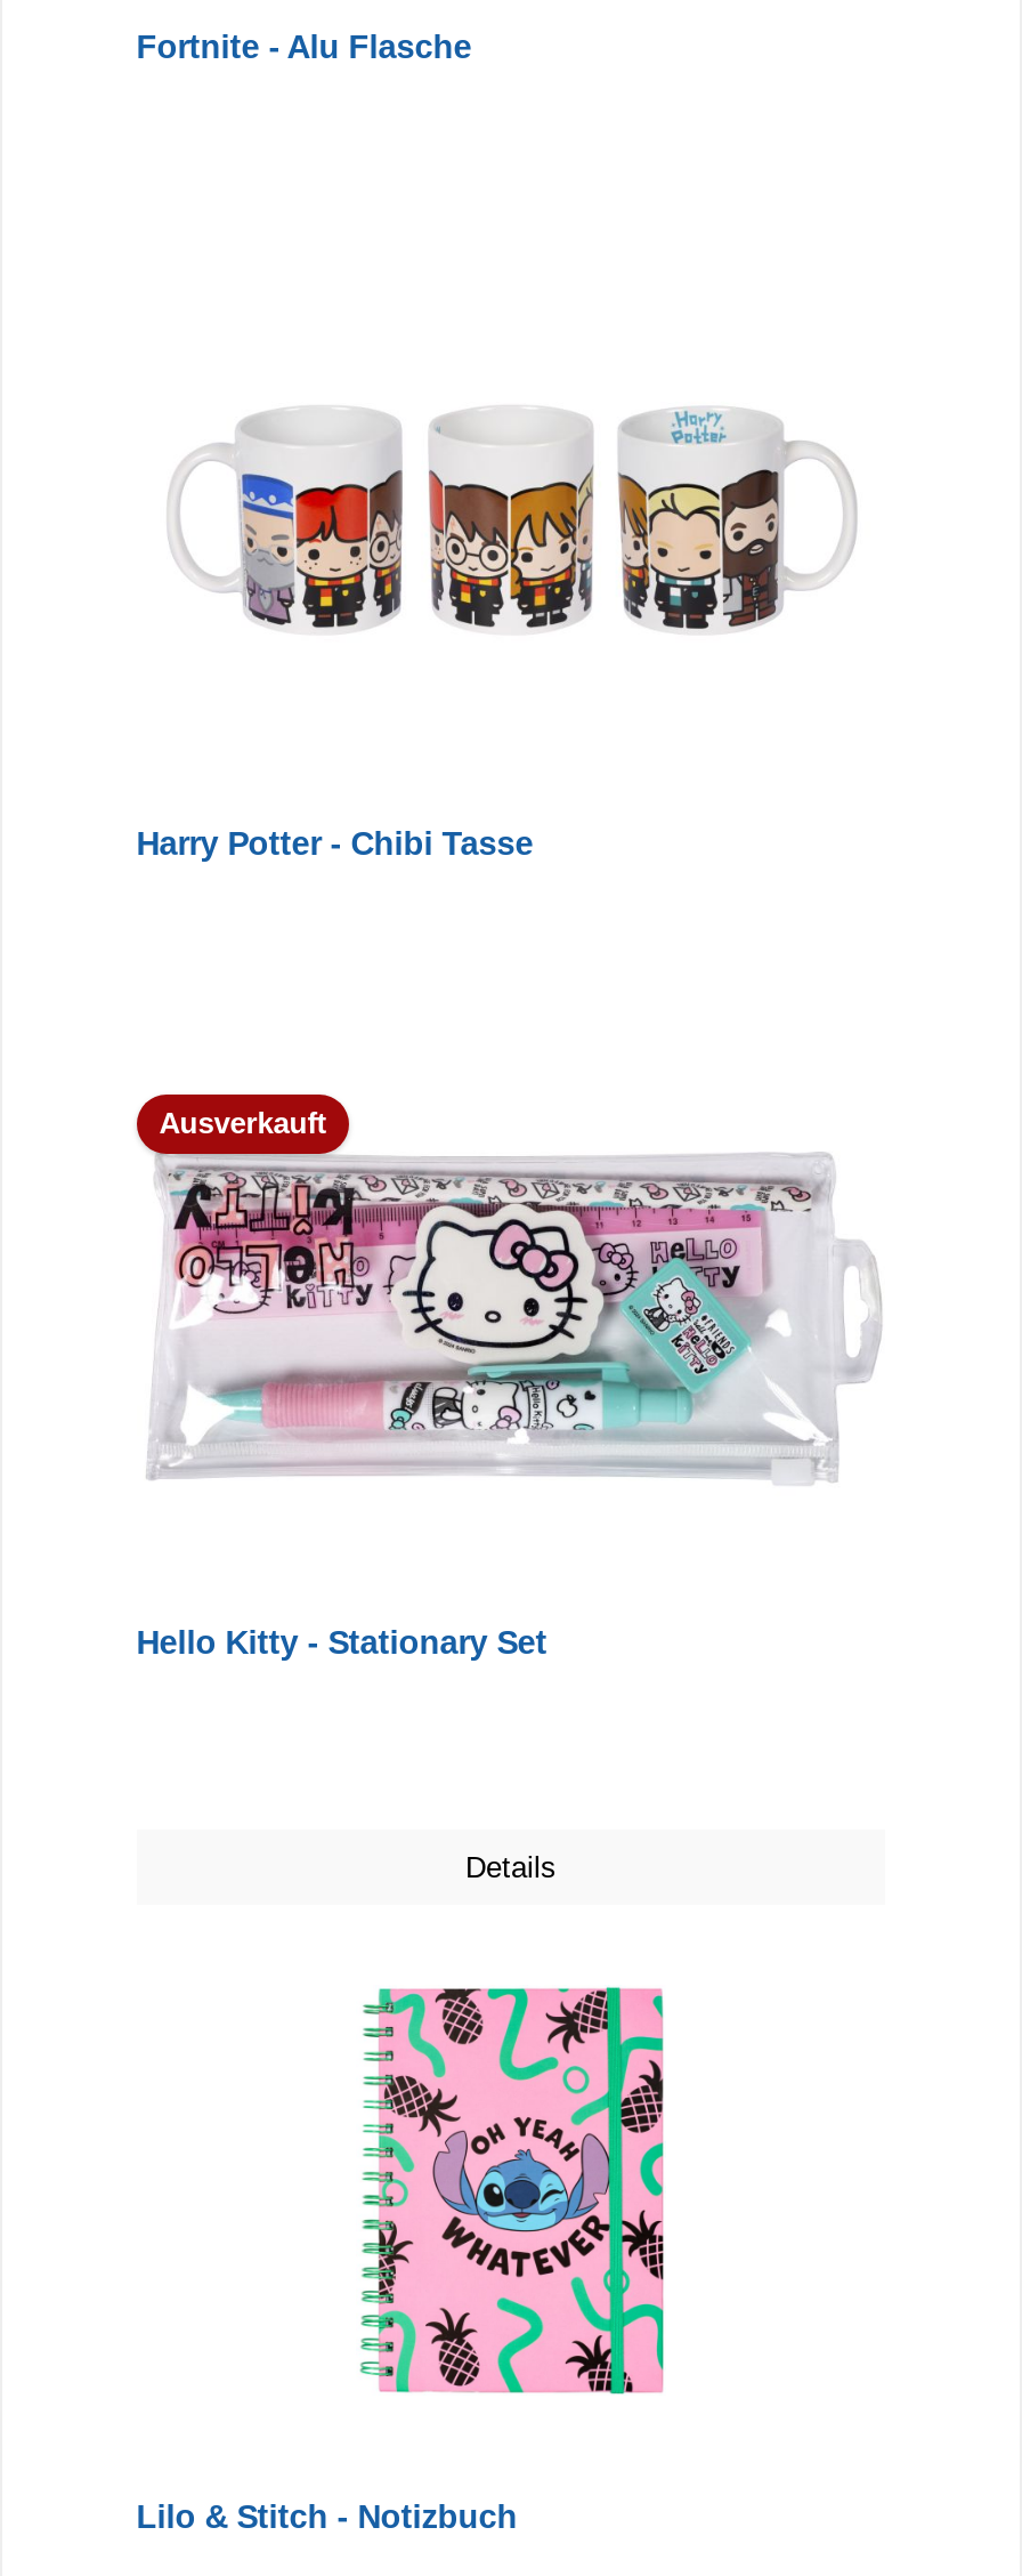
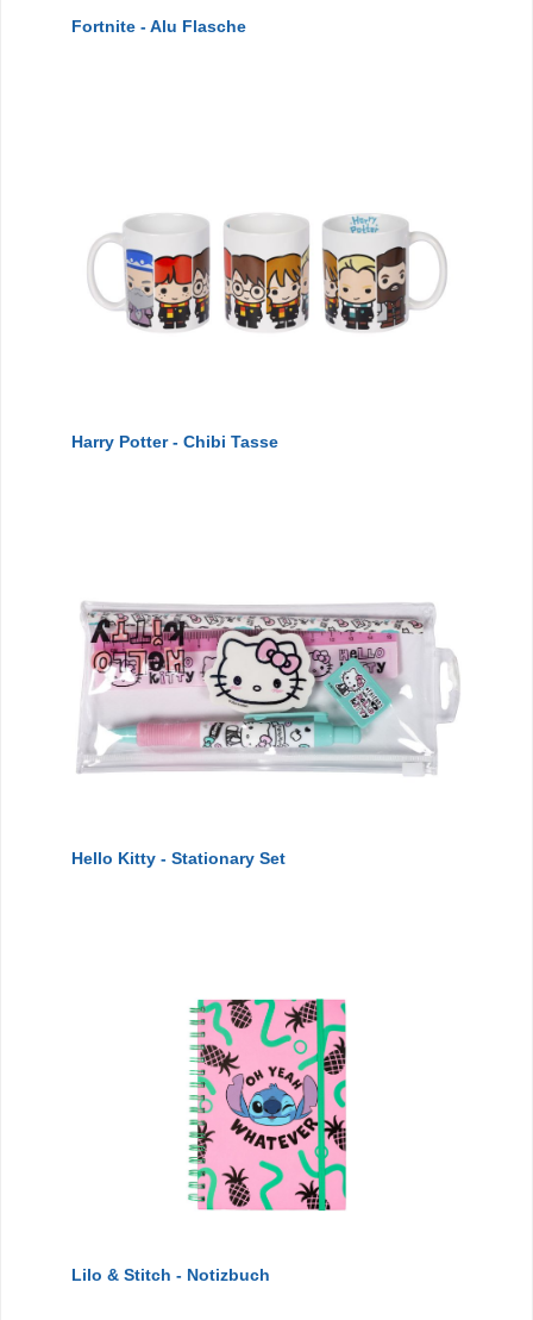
[159,1106,326,1140] Ausverkauft -> none
[465,1851,557,1885] Details -> none

